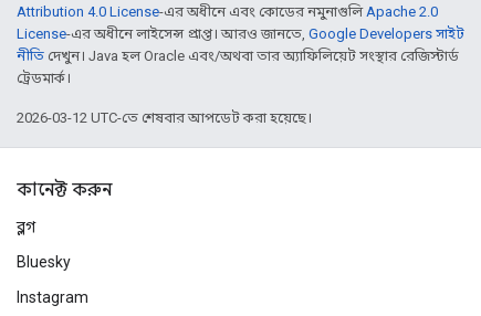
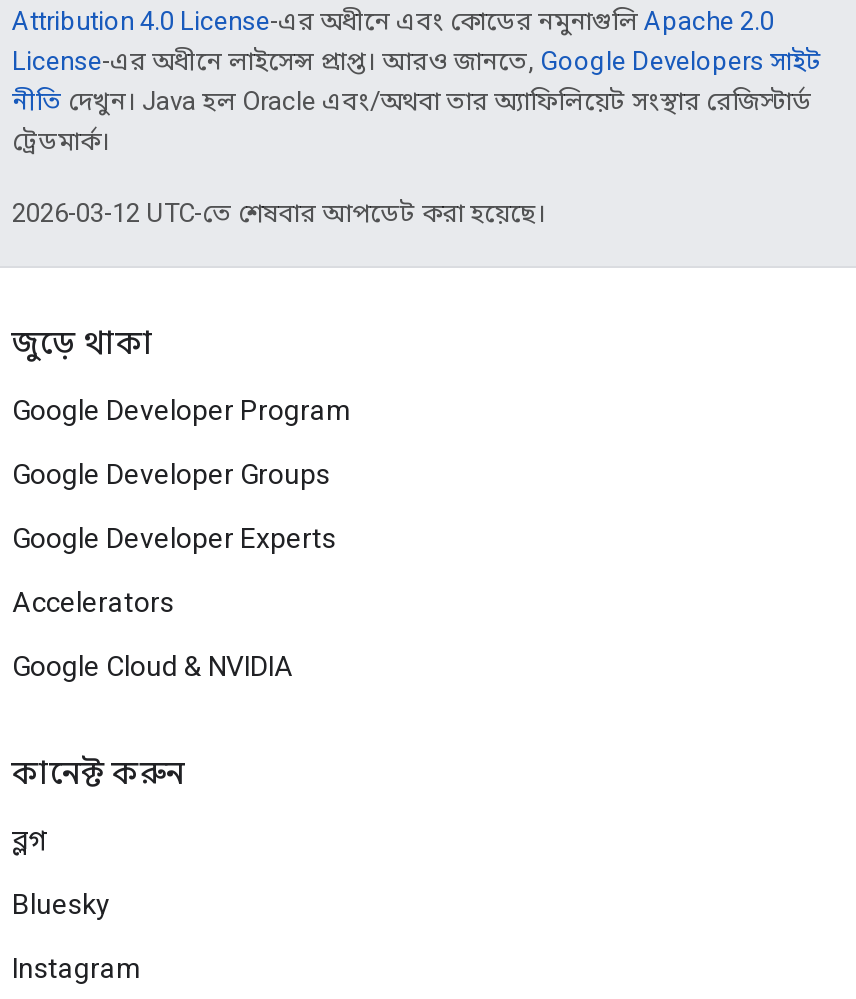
none -> [12,324,352,682] জুড়ে থাকা | Google Developer Program | Google Developer Groups | Google Developer Experts | Accelerators | Google Cloud & NVIDIA

